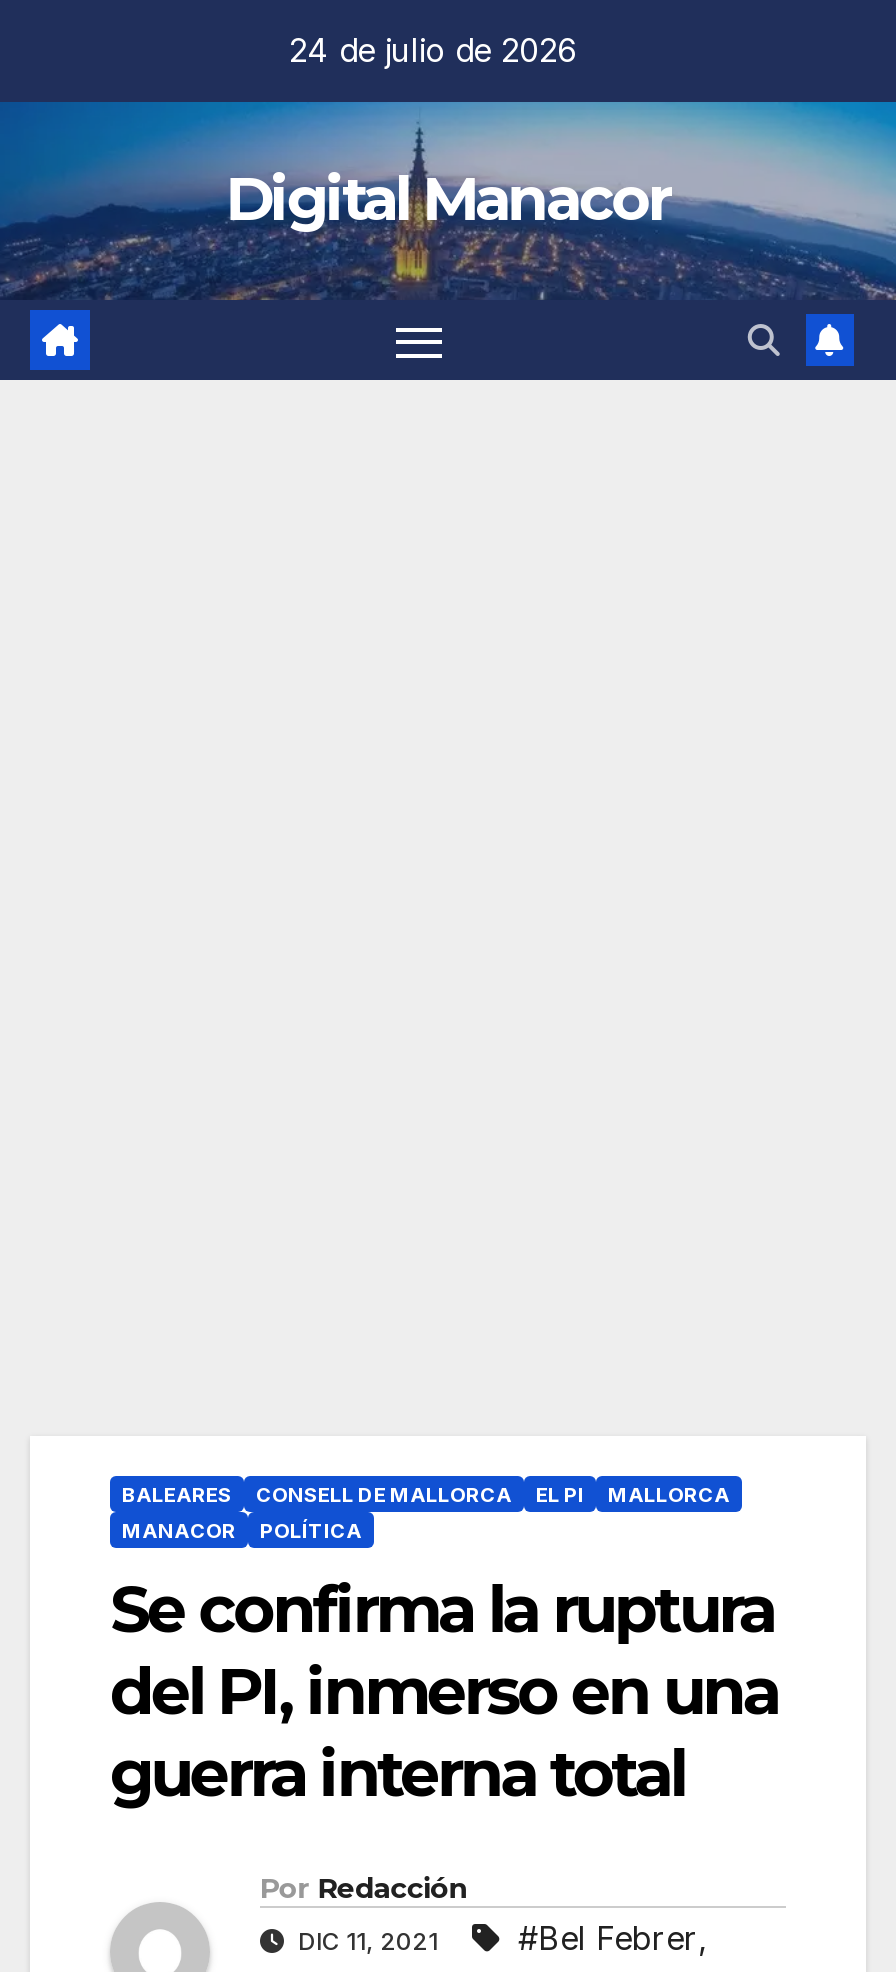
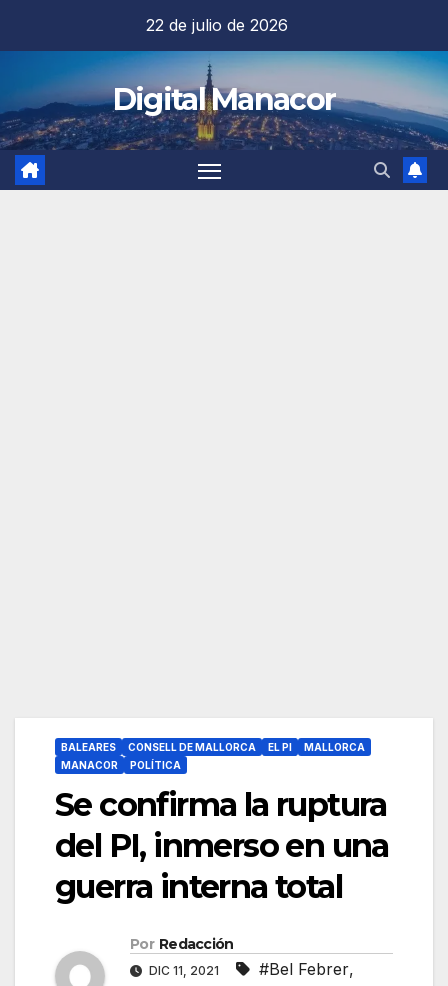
[289,30,577,70] 24 de julio de 2026 -> [145,15,287,35] 22 de julio de 2026

